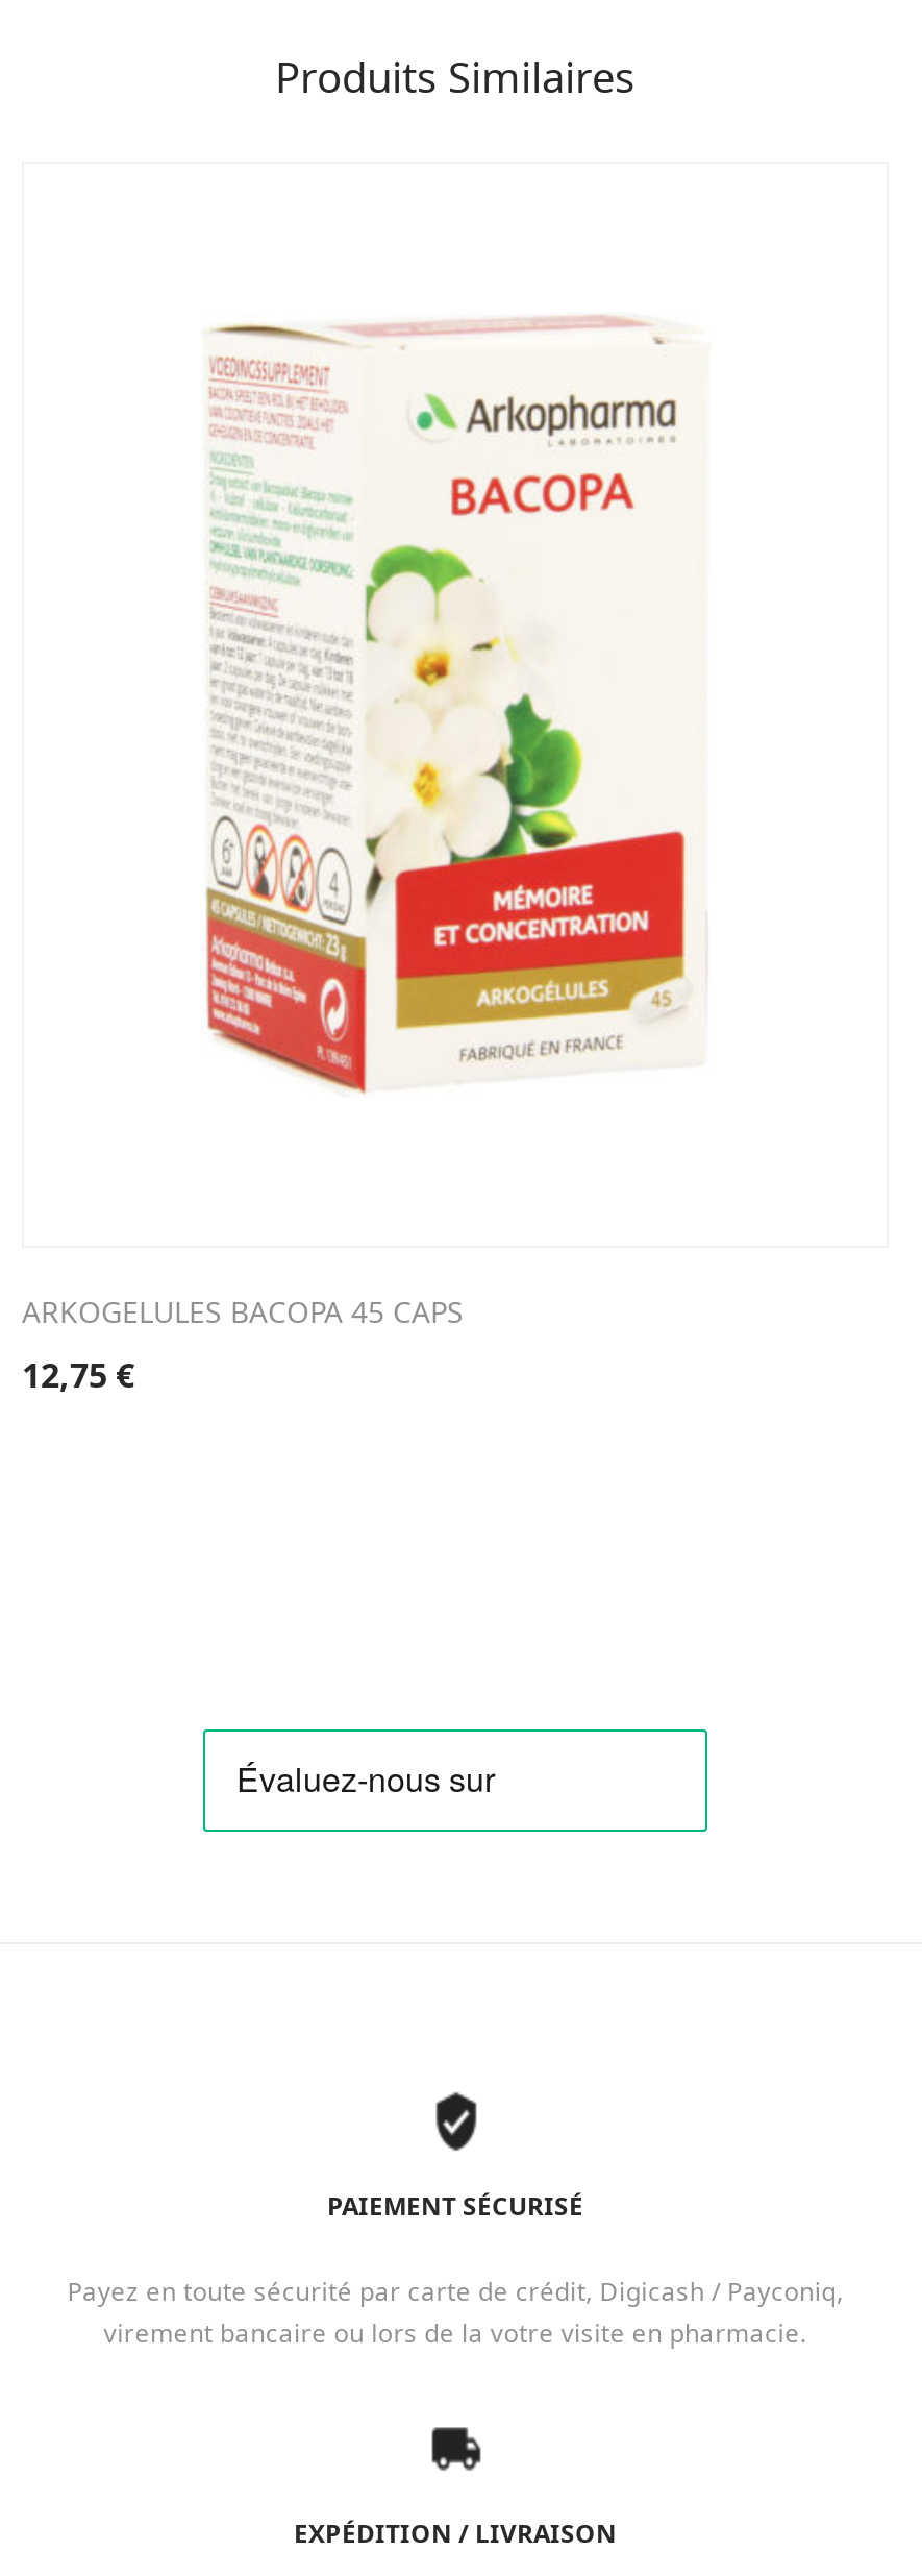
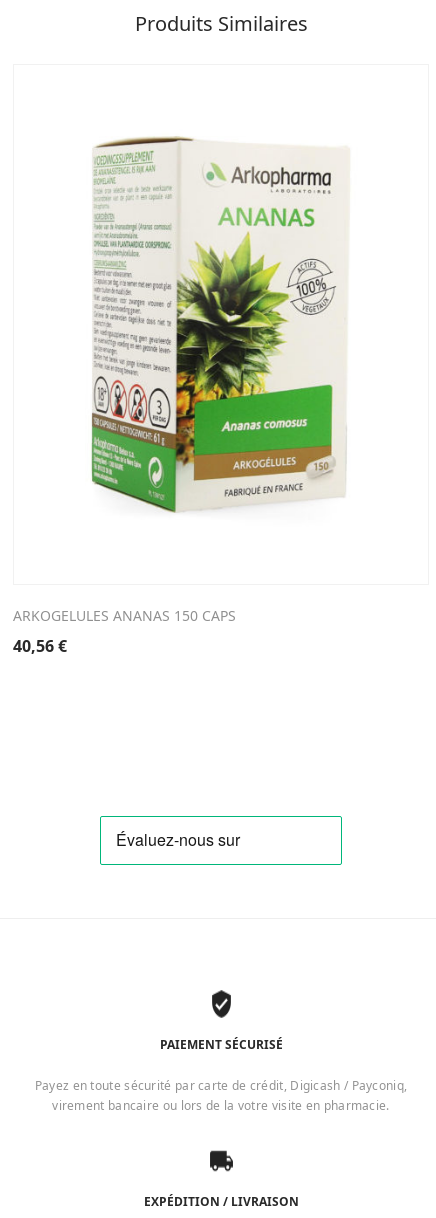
[186,314,720,1096] [image] -> [91,136,347,514] [image]
[22,1291,464,1330] ARKOGELULES BACOPA 45 CAPS -> [13,606,236,625] ARKOGELULES ANANAS 150 CAPS
[22,1351,134,1397] 12,75 € -> [13,635,67,657] 40,56 €

